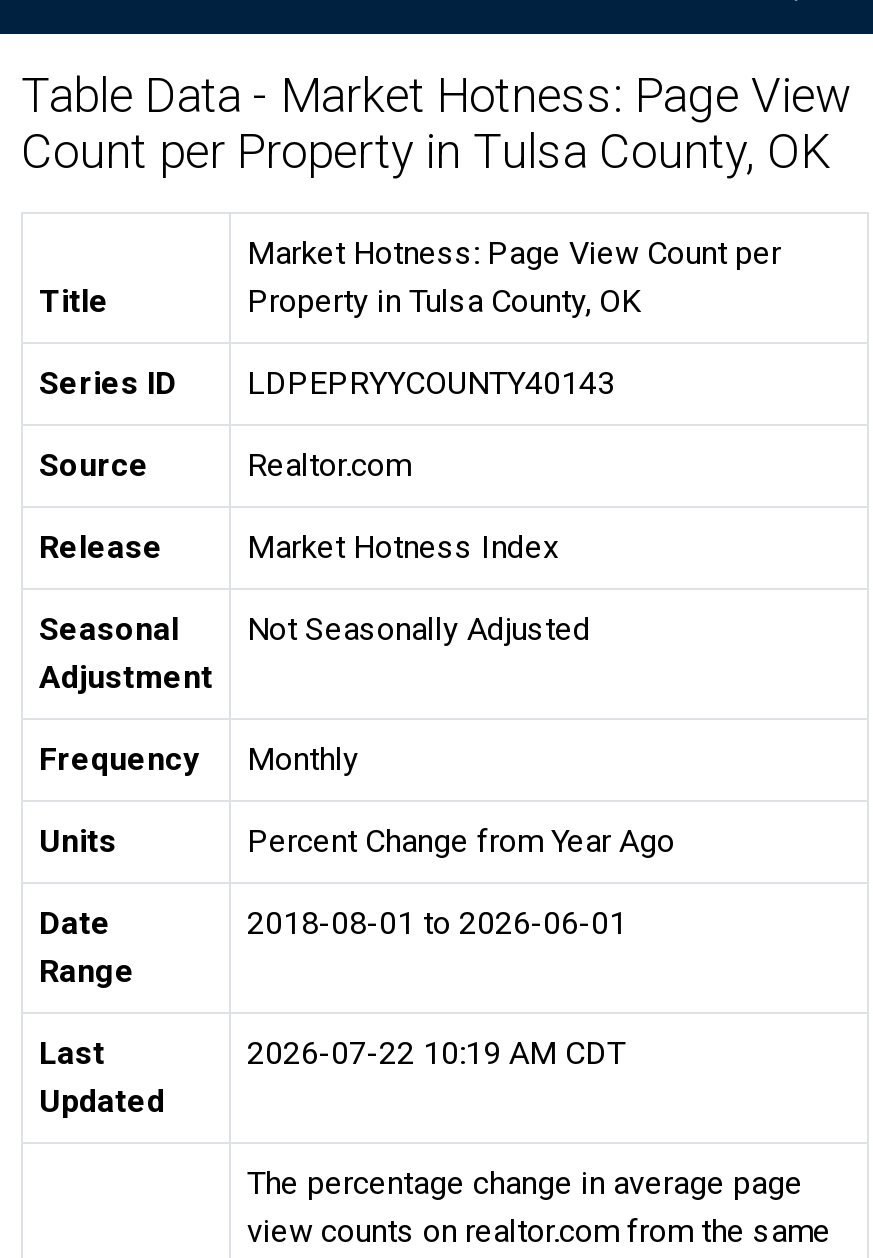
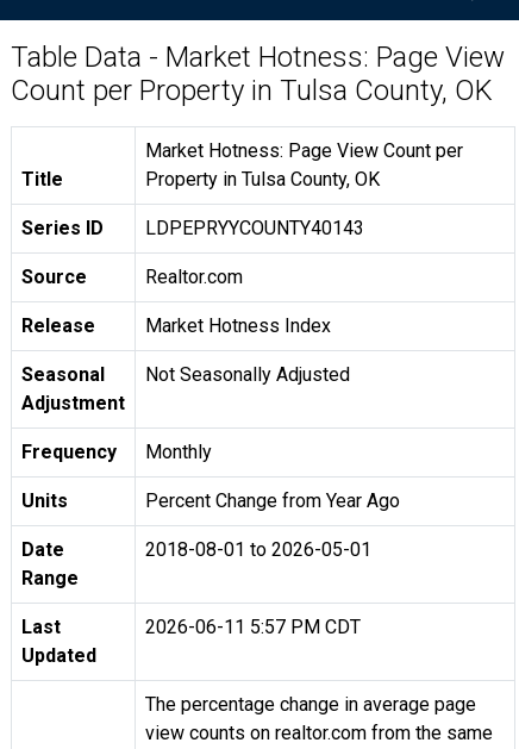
[247,904,627,942] 2018-08-01 to 2026-06-01 -> [145,538,371,561] 2018-08-01 to 2026-05-01
[247,1034,625,1072] 2026-07-22 10:19 AM CDT -> [145,616,361,638] 2026-06-11 5:57 PM CDT

